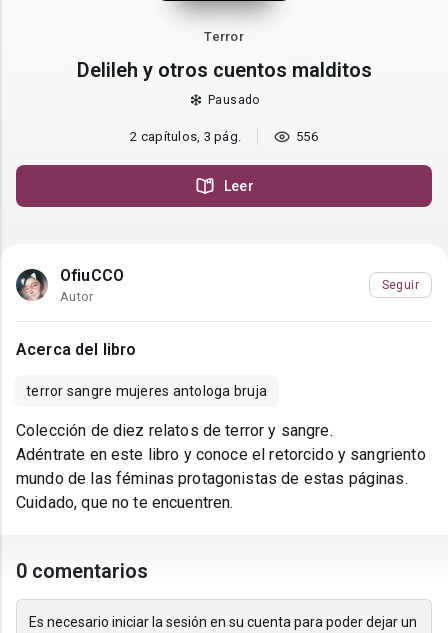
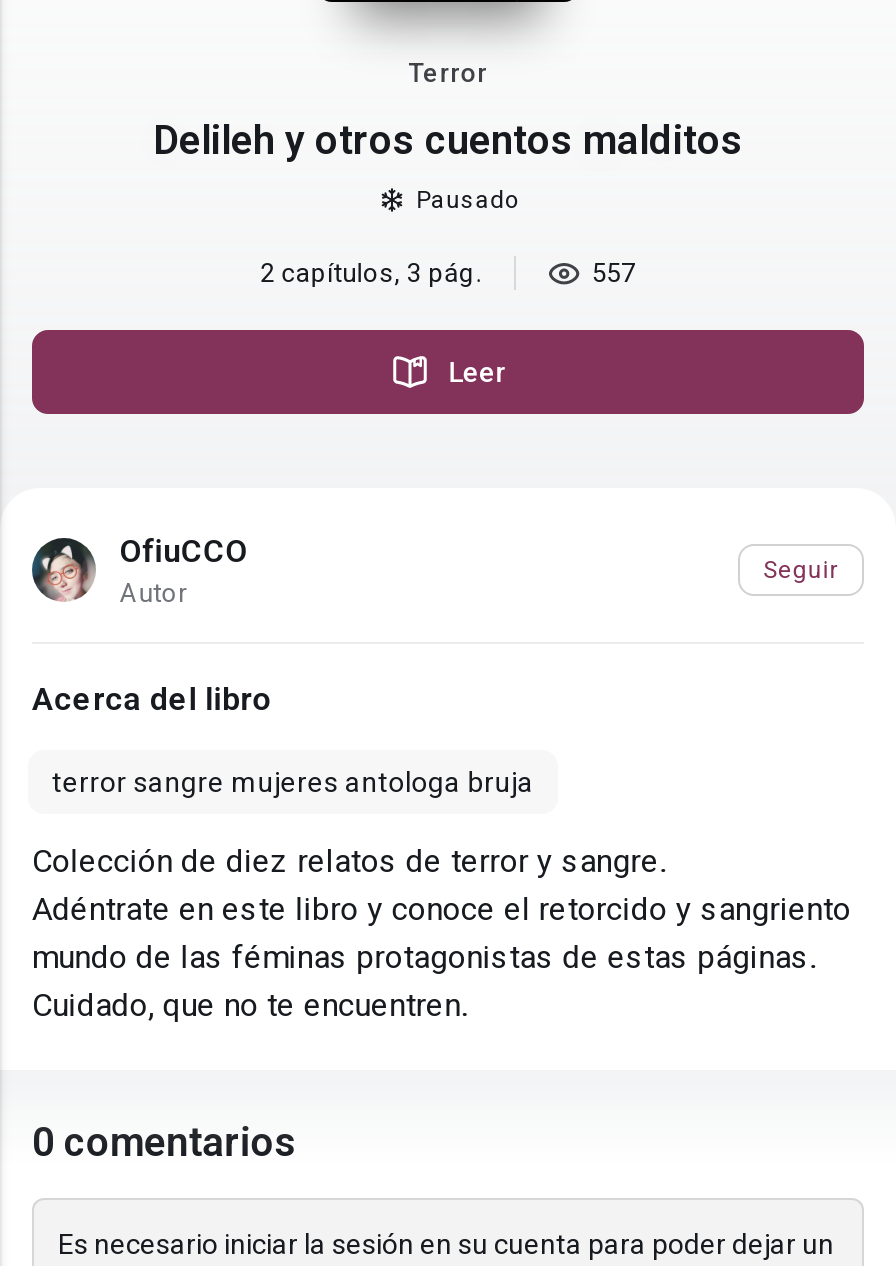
[296,129,318,144] 556 -> [592,258,636,288] 557

